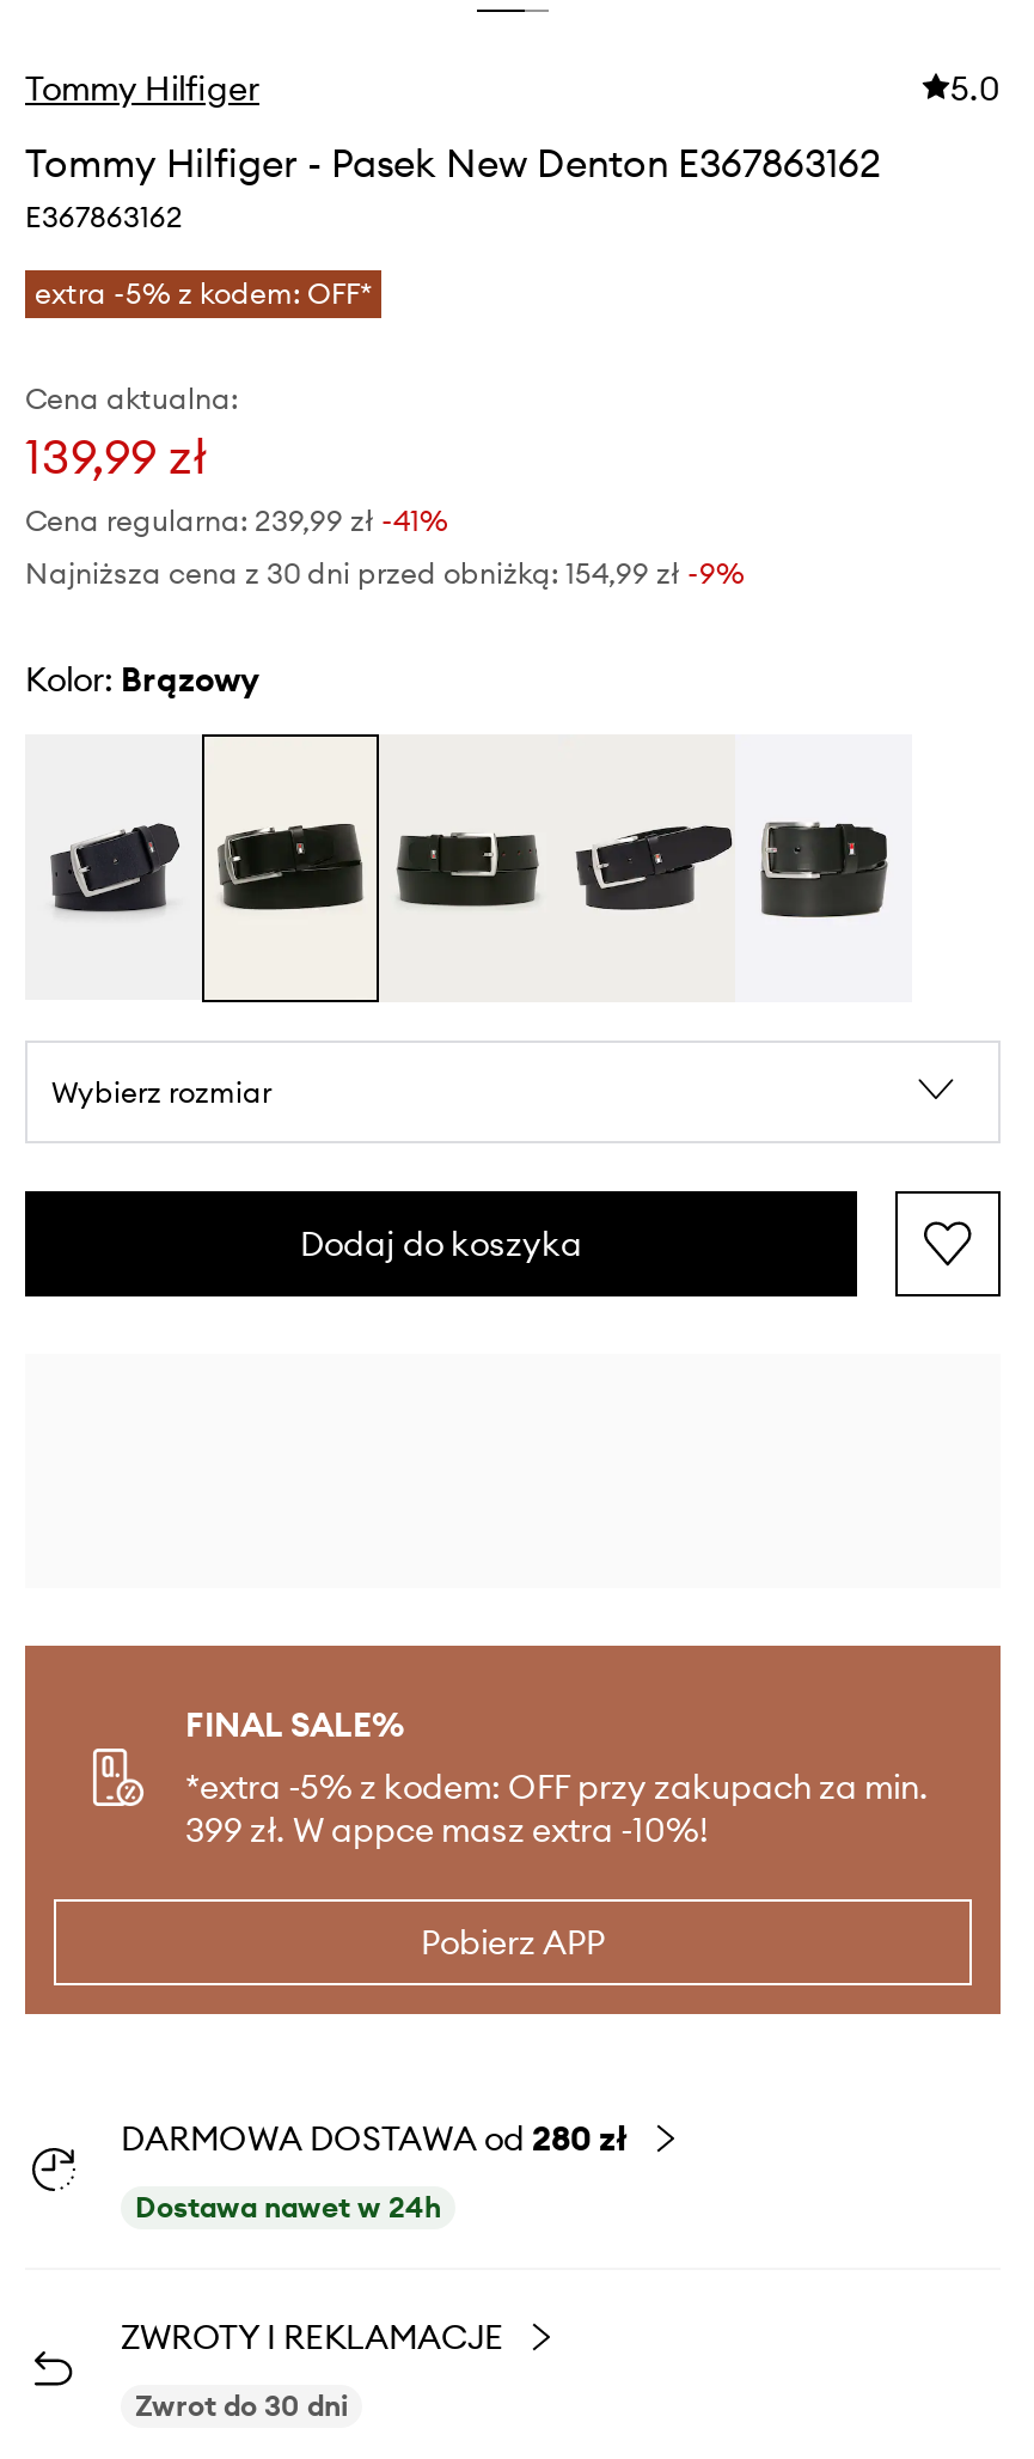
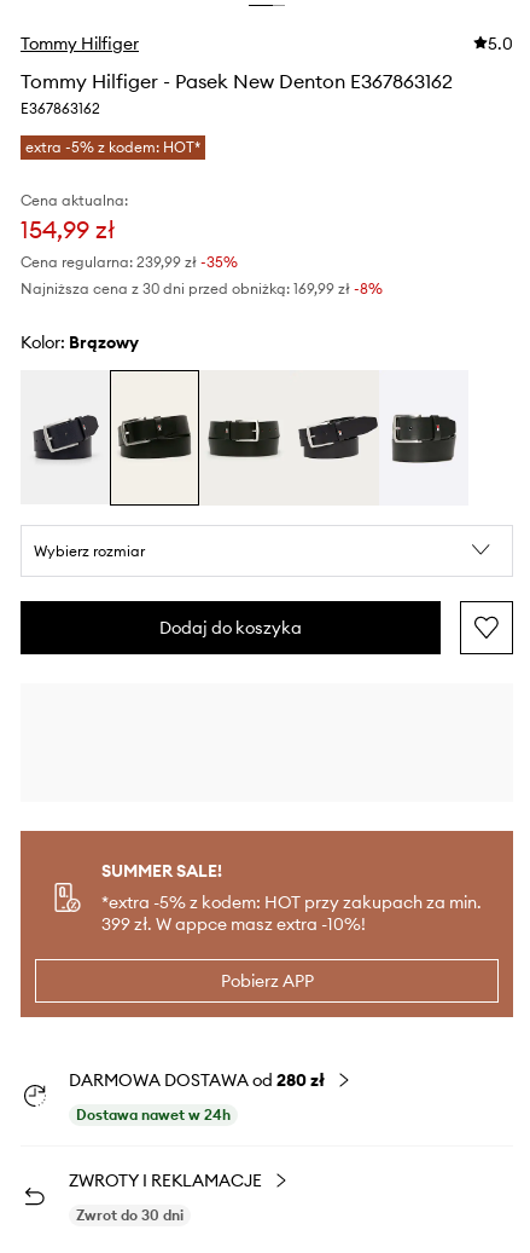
[35,275,372,311] extra -5% z kodem: OFF* -> [25,138,200,156] extra -5% z kodem: HOT*
[25,426,207,486] 139,99 zł -> [21,214,115,244] 154,99 zł
[25,503,448,538] Cena regularna: 239,99 zł -41% -> [21,253,238,271] Cena regularna: 239,99 zł -35%
[25,555,745,591] Najniższa cena z 30 dni przed obniżką: 154,99 zł -9% -> [21,280,383,298] Najniższa cena z 30 dni przed obniżką: 169,99 zł -8%
[185,1703,929,1808] FINAL SALE% | *extra -5% z kodem: OFF przy zakupach za min. -> [101,860,482,913] SUMMER SALE! | *extra -5% z kodem: HOT przy zakupach za min.

